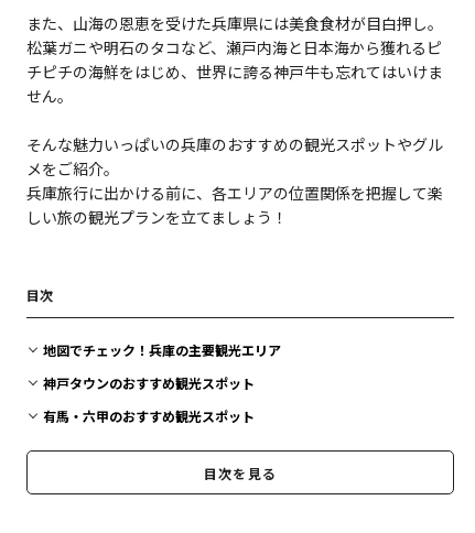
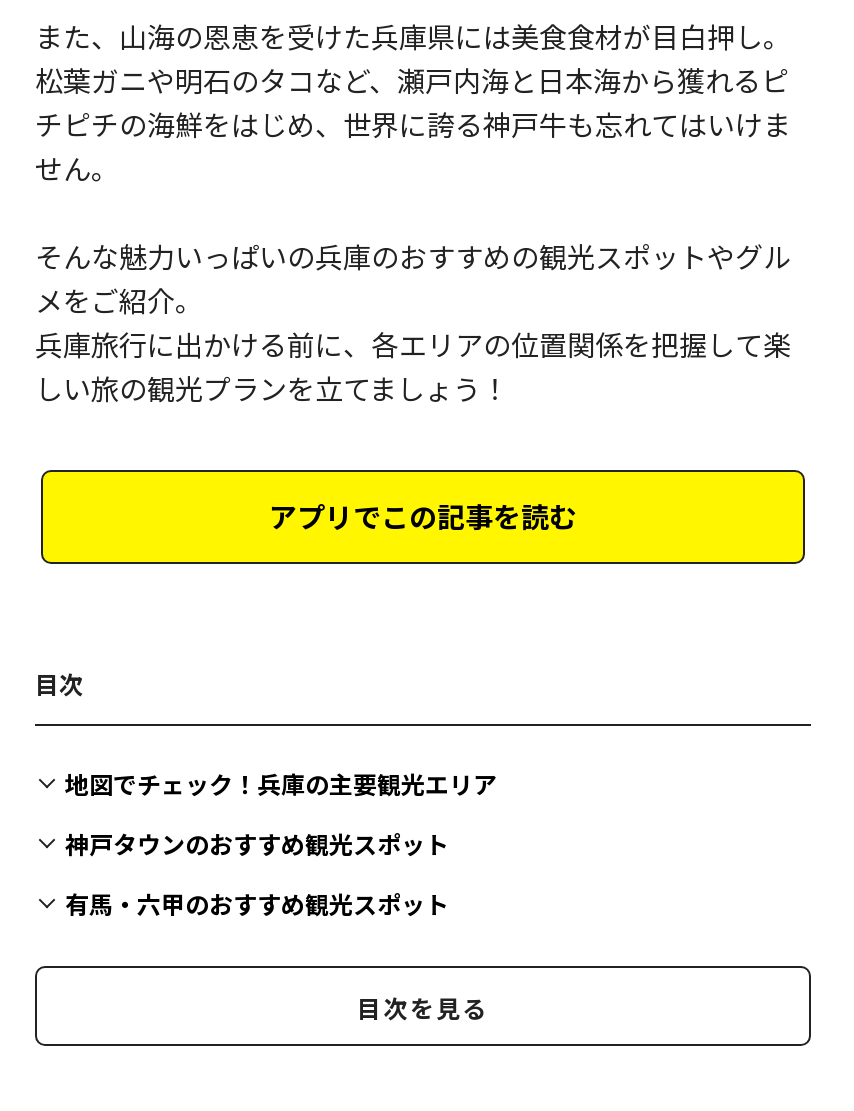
none -> [269,496,577,536] アプリでこの記事を読む

